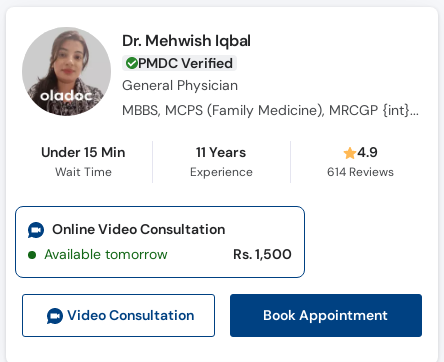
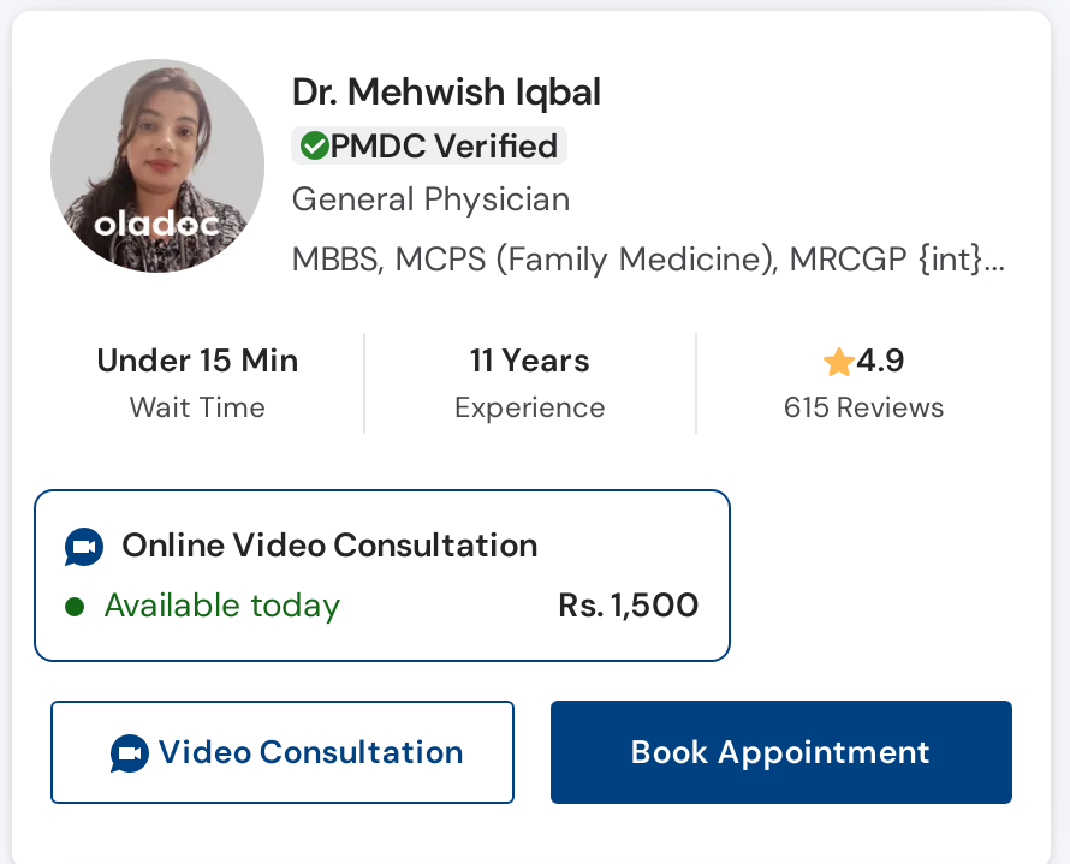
[327,164,394,180] 614 Reviews -> [783,388,944,427] 615 Reviews
[44,245,168,263] Available tomorrow -> [103,583,341,626] Available today

